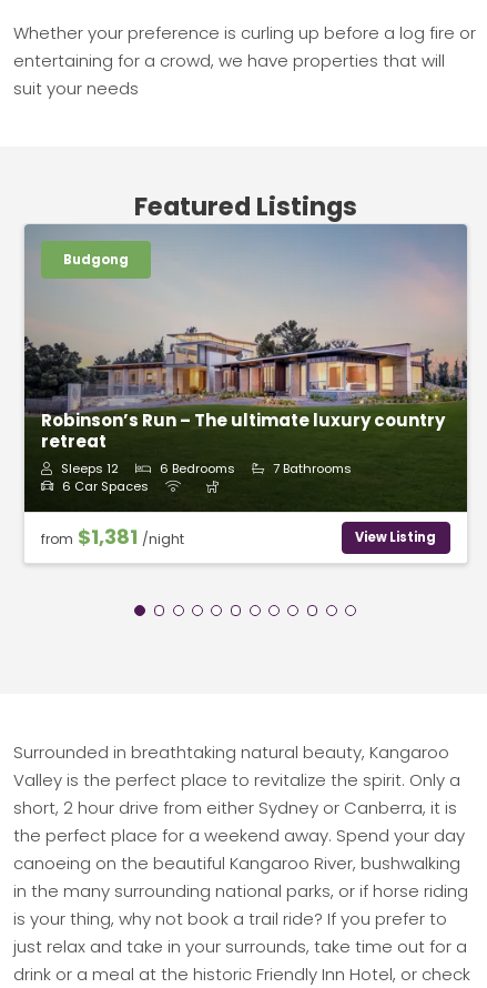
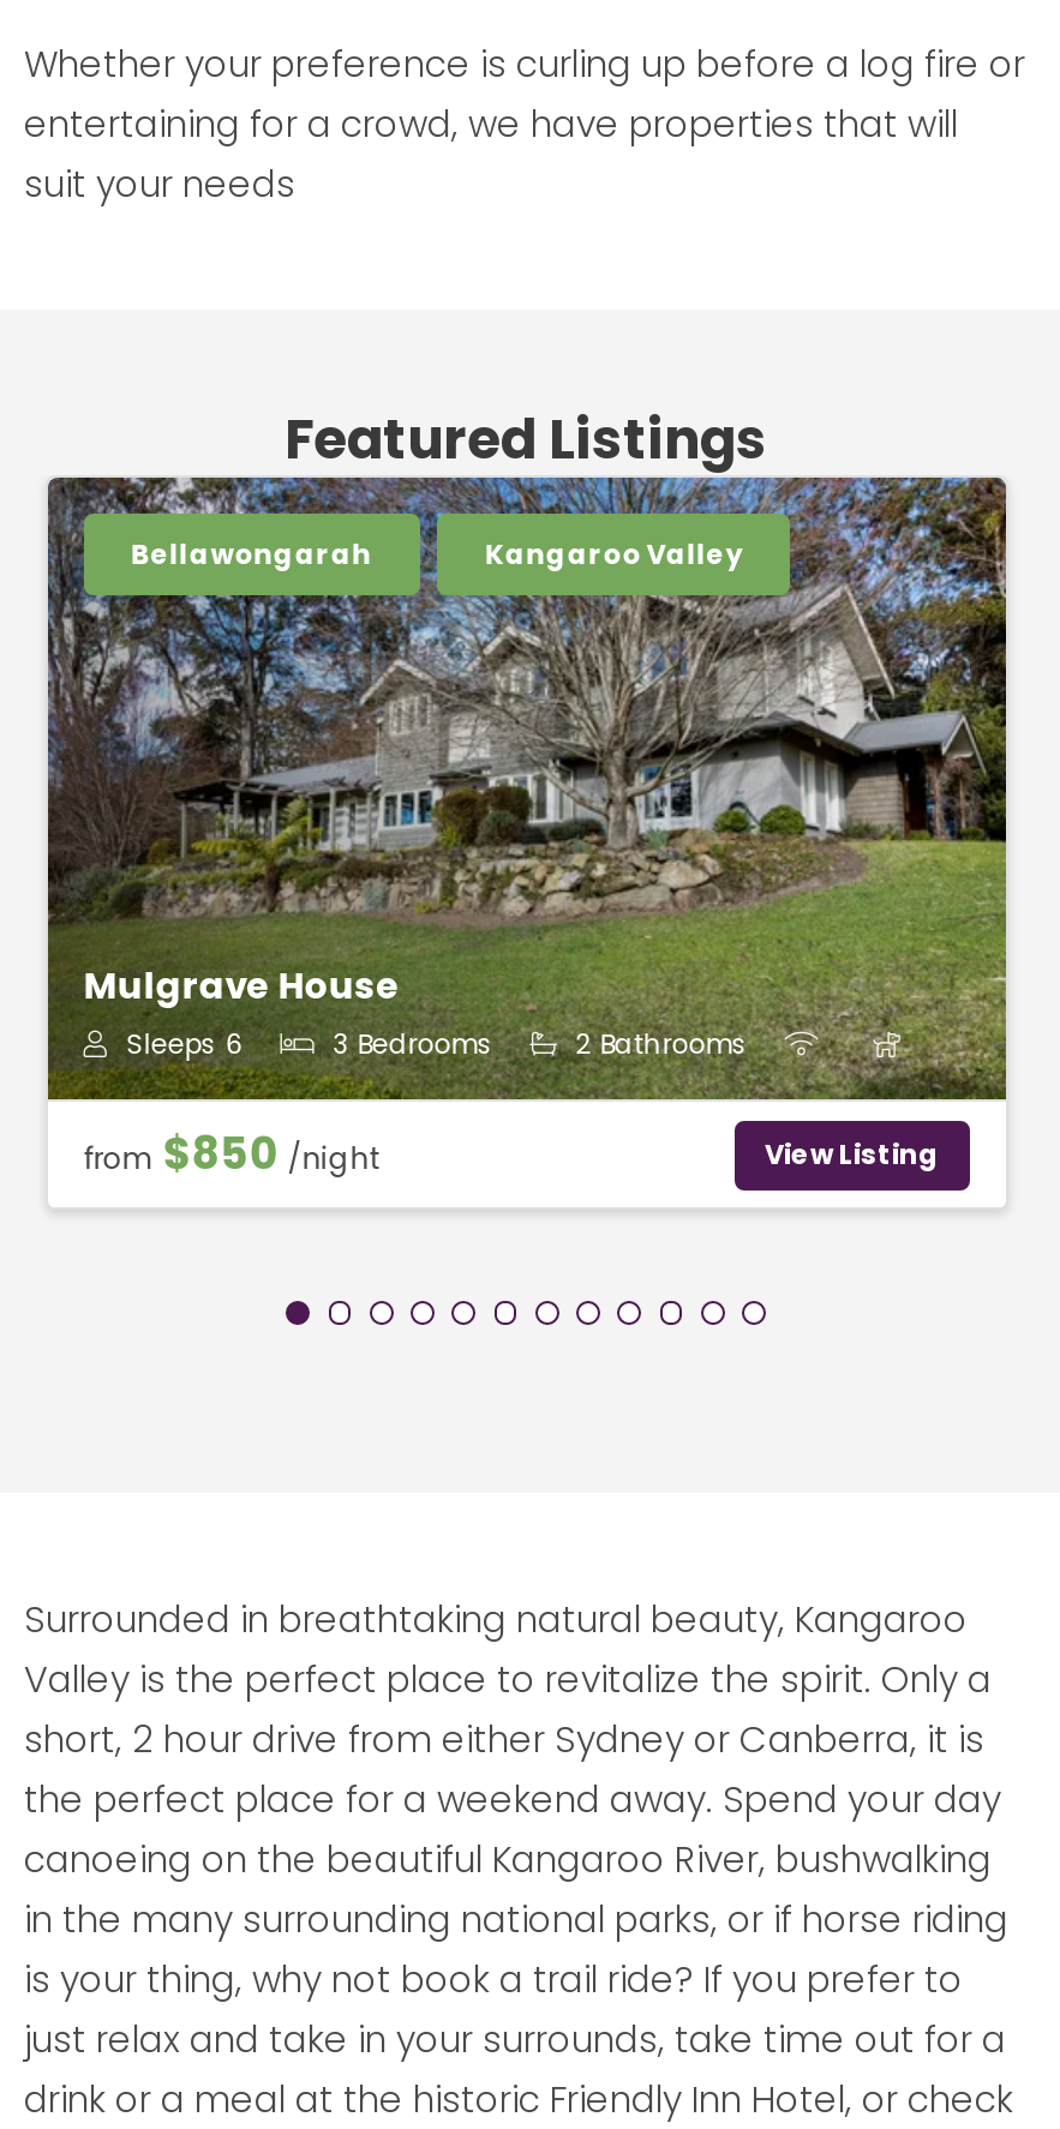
[24,223,468,512] [image] | Budgong -> [48,475,1008,1099] [image] | Bellawongarah | Kangaroo Valley
[41,408,445,495] Robinson’s Run – The ultimate luxury country | retreat | Sleeps 12 | 6 Bedrooms | 7 Bathrooms | 6 Car Spaces -> [83,959,748,1064] Mulgrave House | Sleeps 6 | 3 Bedrooms | 2 Bathrooms
[41,523,184,550] from $1,381 /night -> [83,1123,379,1183] from $850 /night

